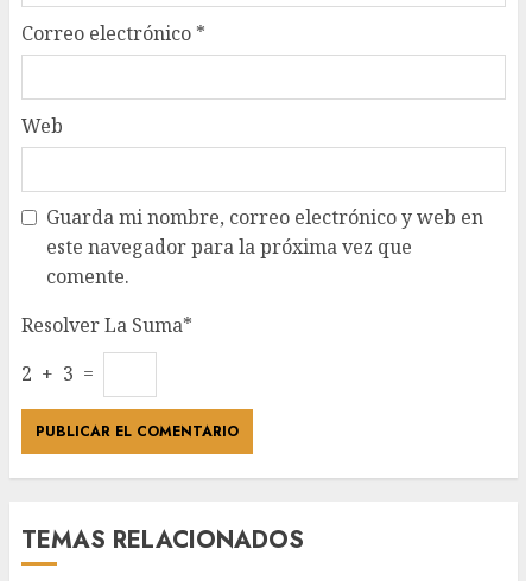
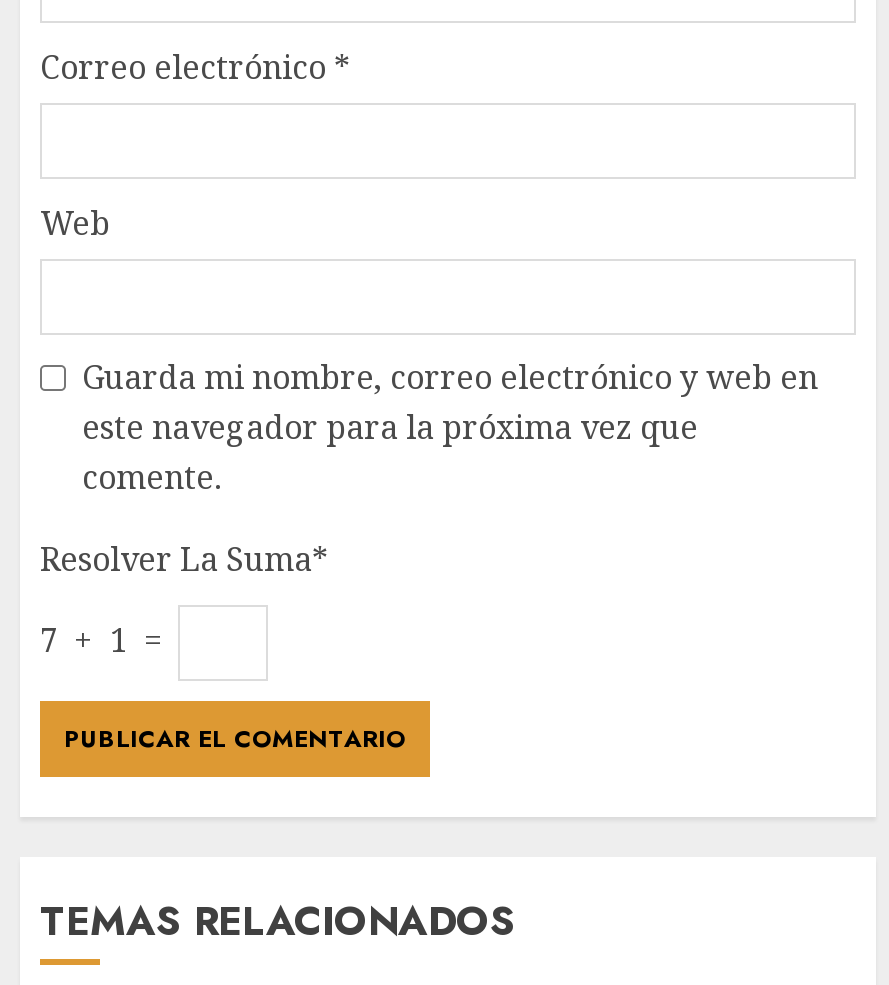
[21,360,103,387] 2 + 3 = -> [40,617,178,661] 7 + 1 =

